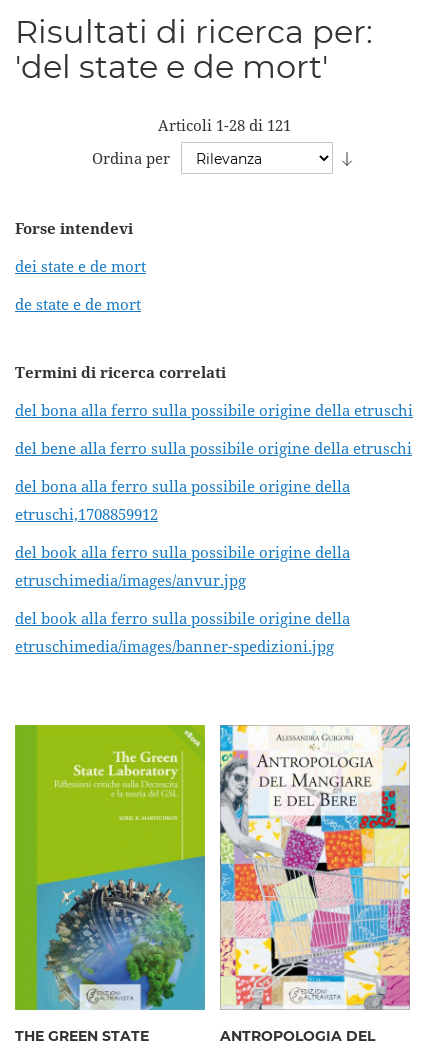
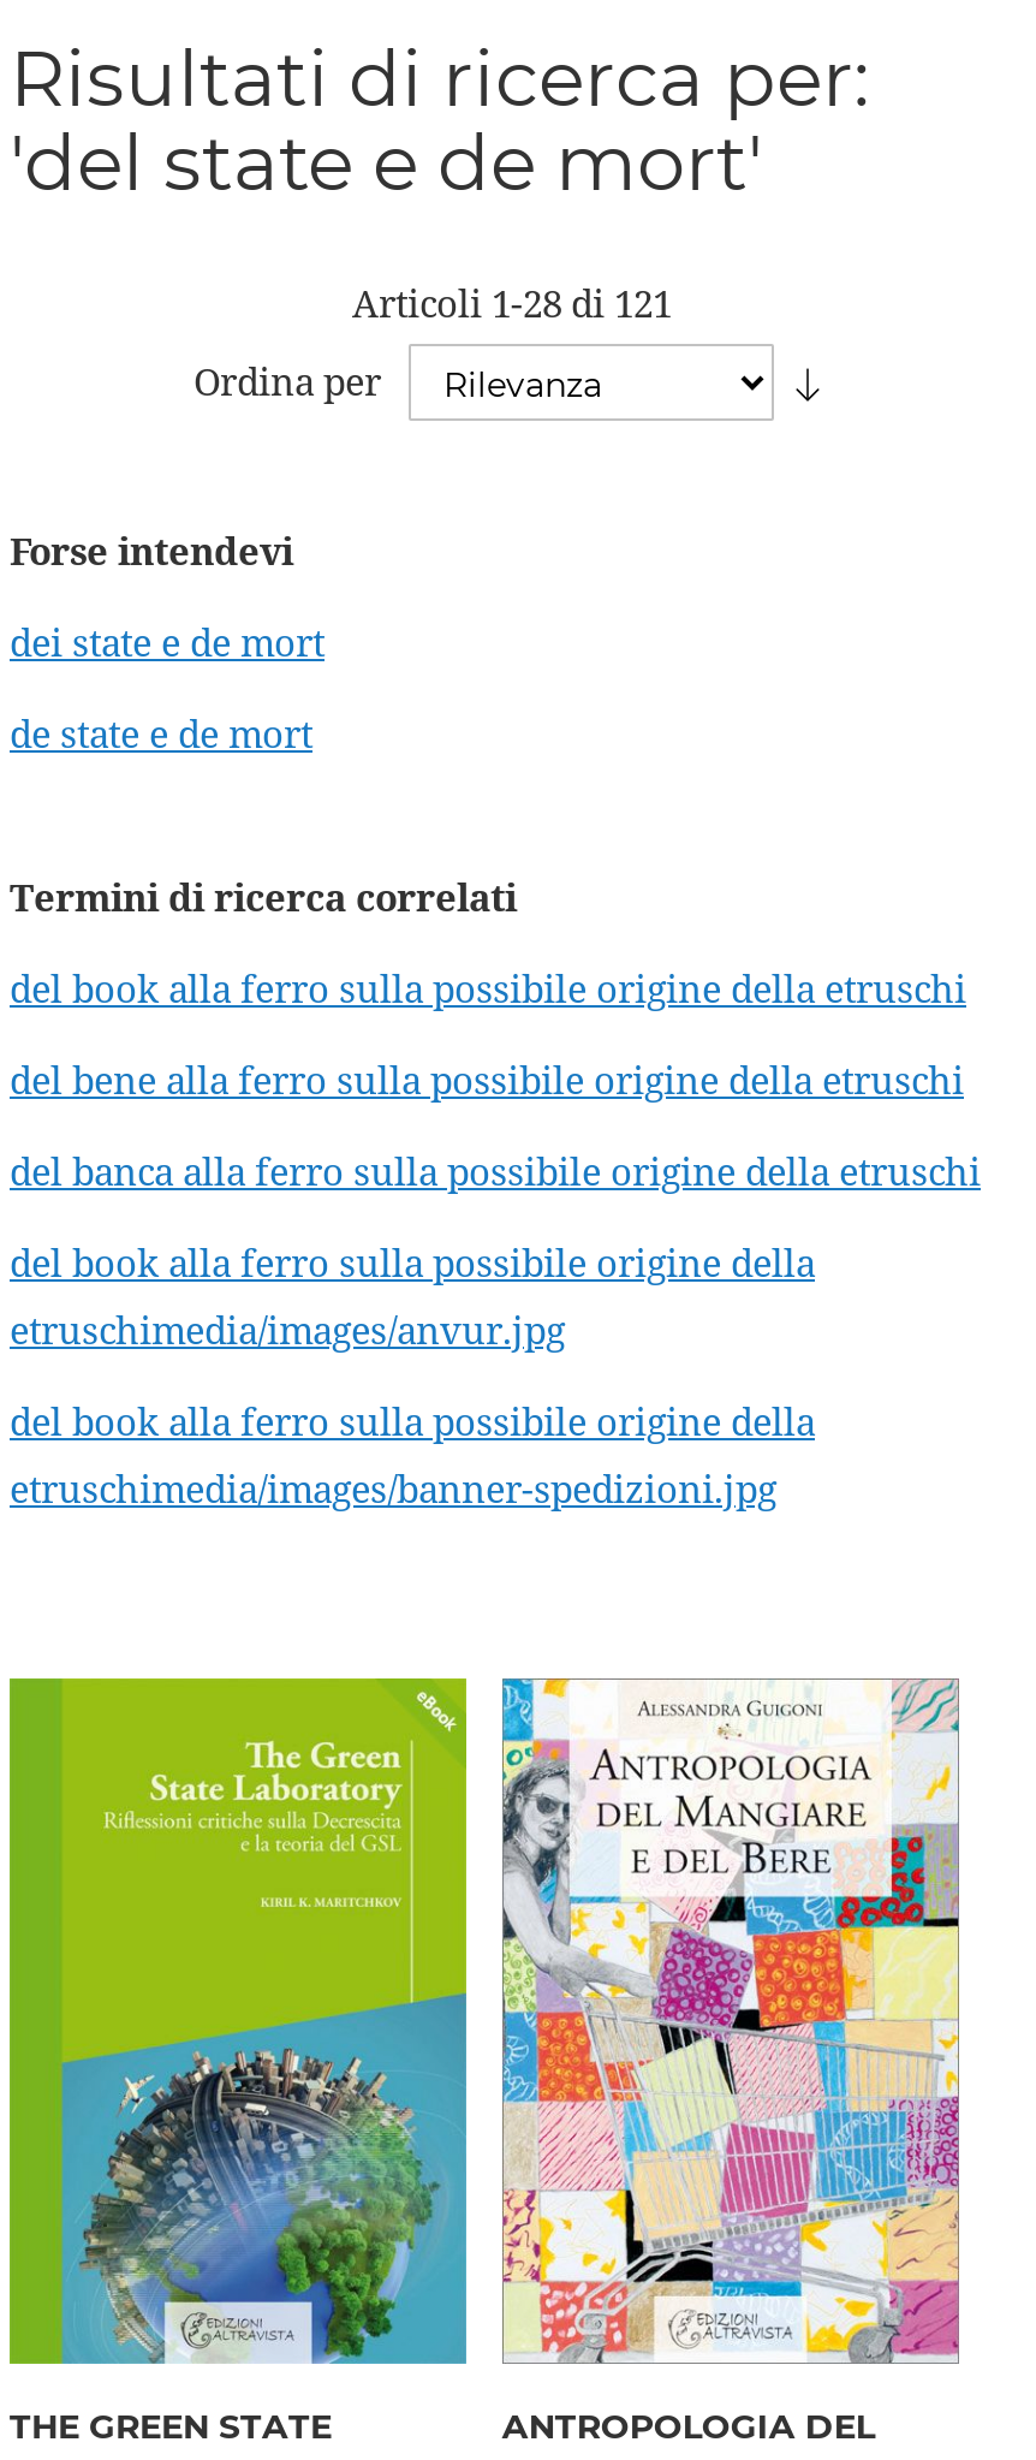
[15,400,413,420] del bona alla ferro sulla possibile origine della etruschi -> [10,964,966,1012] del book alla ferro sulla possibile origine della etruschi
[15,476,350,524] del bona alla ferro sulla possibile origine della | etruschi,1708859912 -> [10,1147,981,1195] del banca alla ferro sulla possibile origine della etruschi

